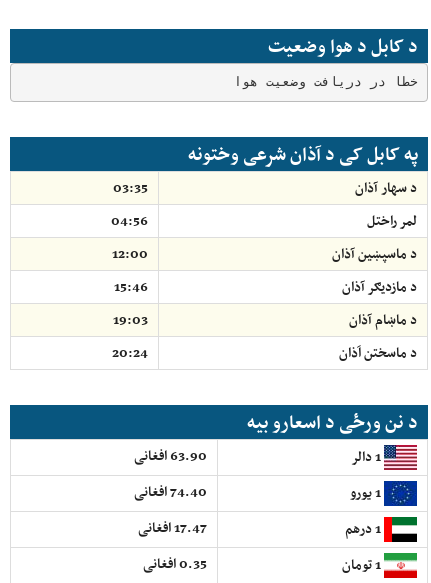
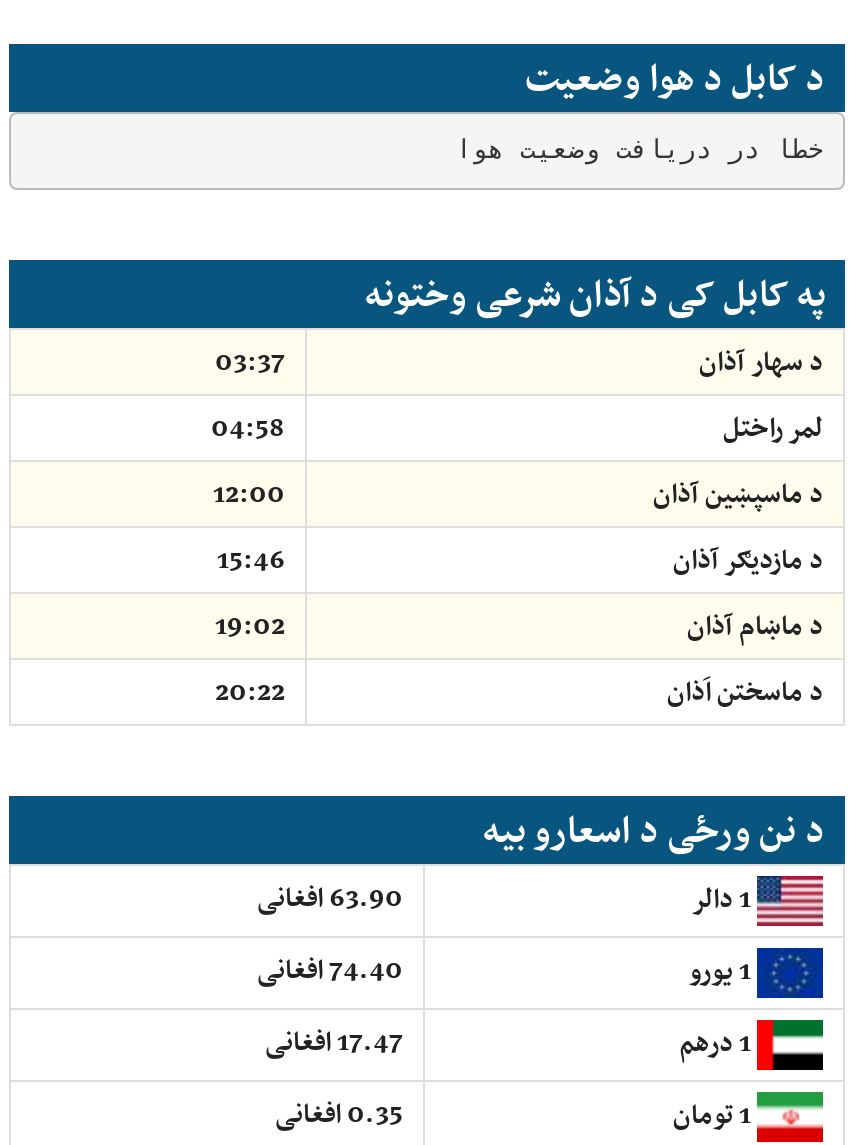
[113,176,148,199] 03:35 -> [215,337,285,383] 03:37
[111,209,148,232] 04:56 -> [211,403,285,449] 04:58
[113,308,148,331] 19:03 -> [215,601,285,647] 19:02
[112,341,148,364] 20:24 -> [215,667,285,713] 20:22

